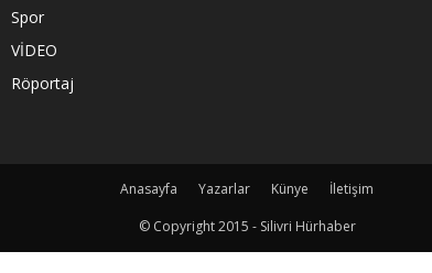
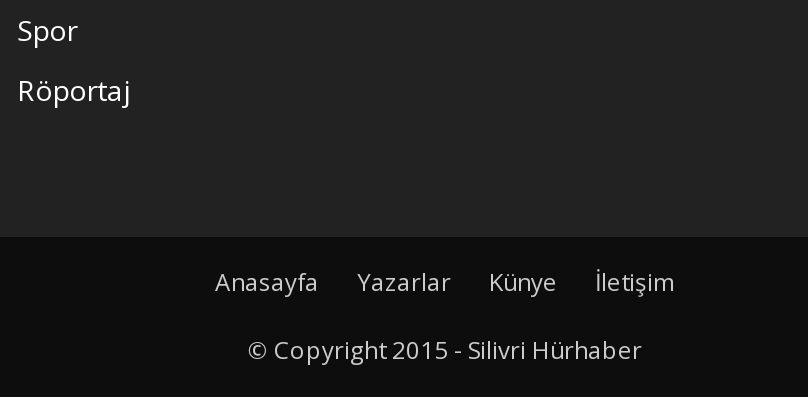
[11,40,57,61] VİDEO -> none

